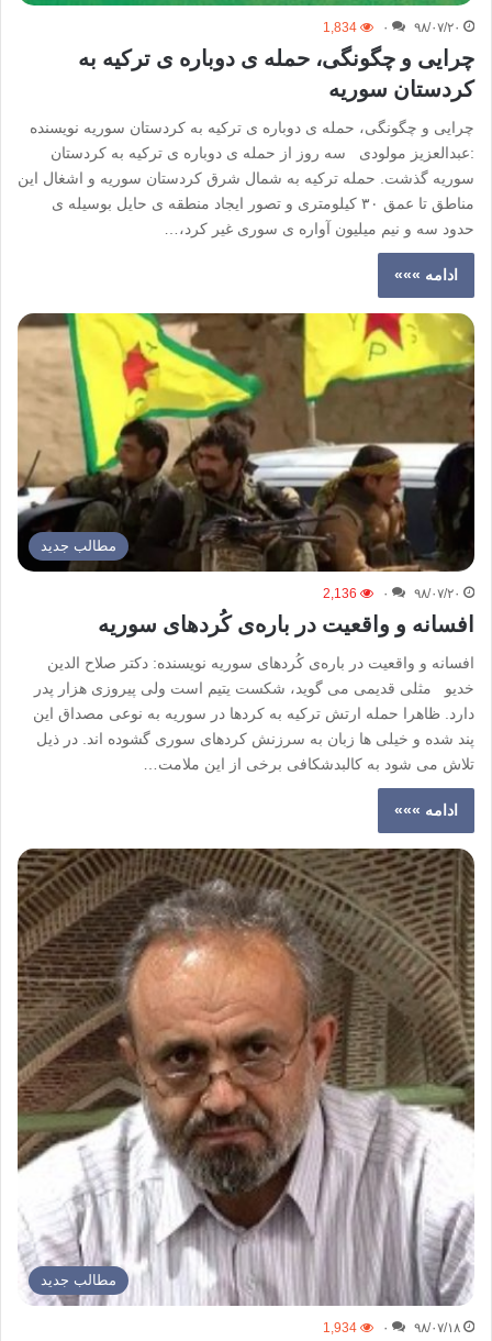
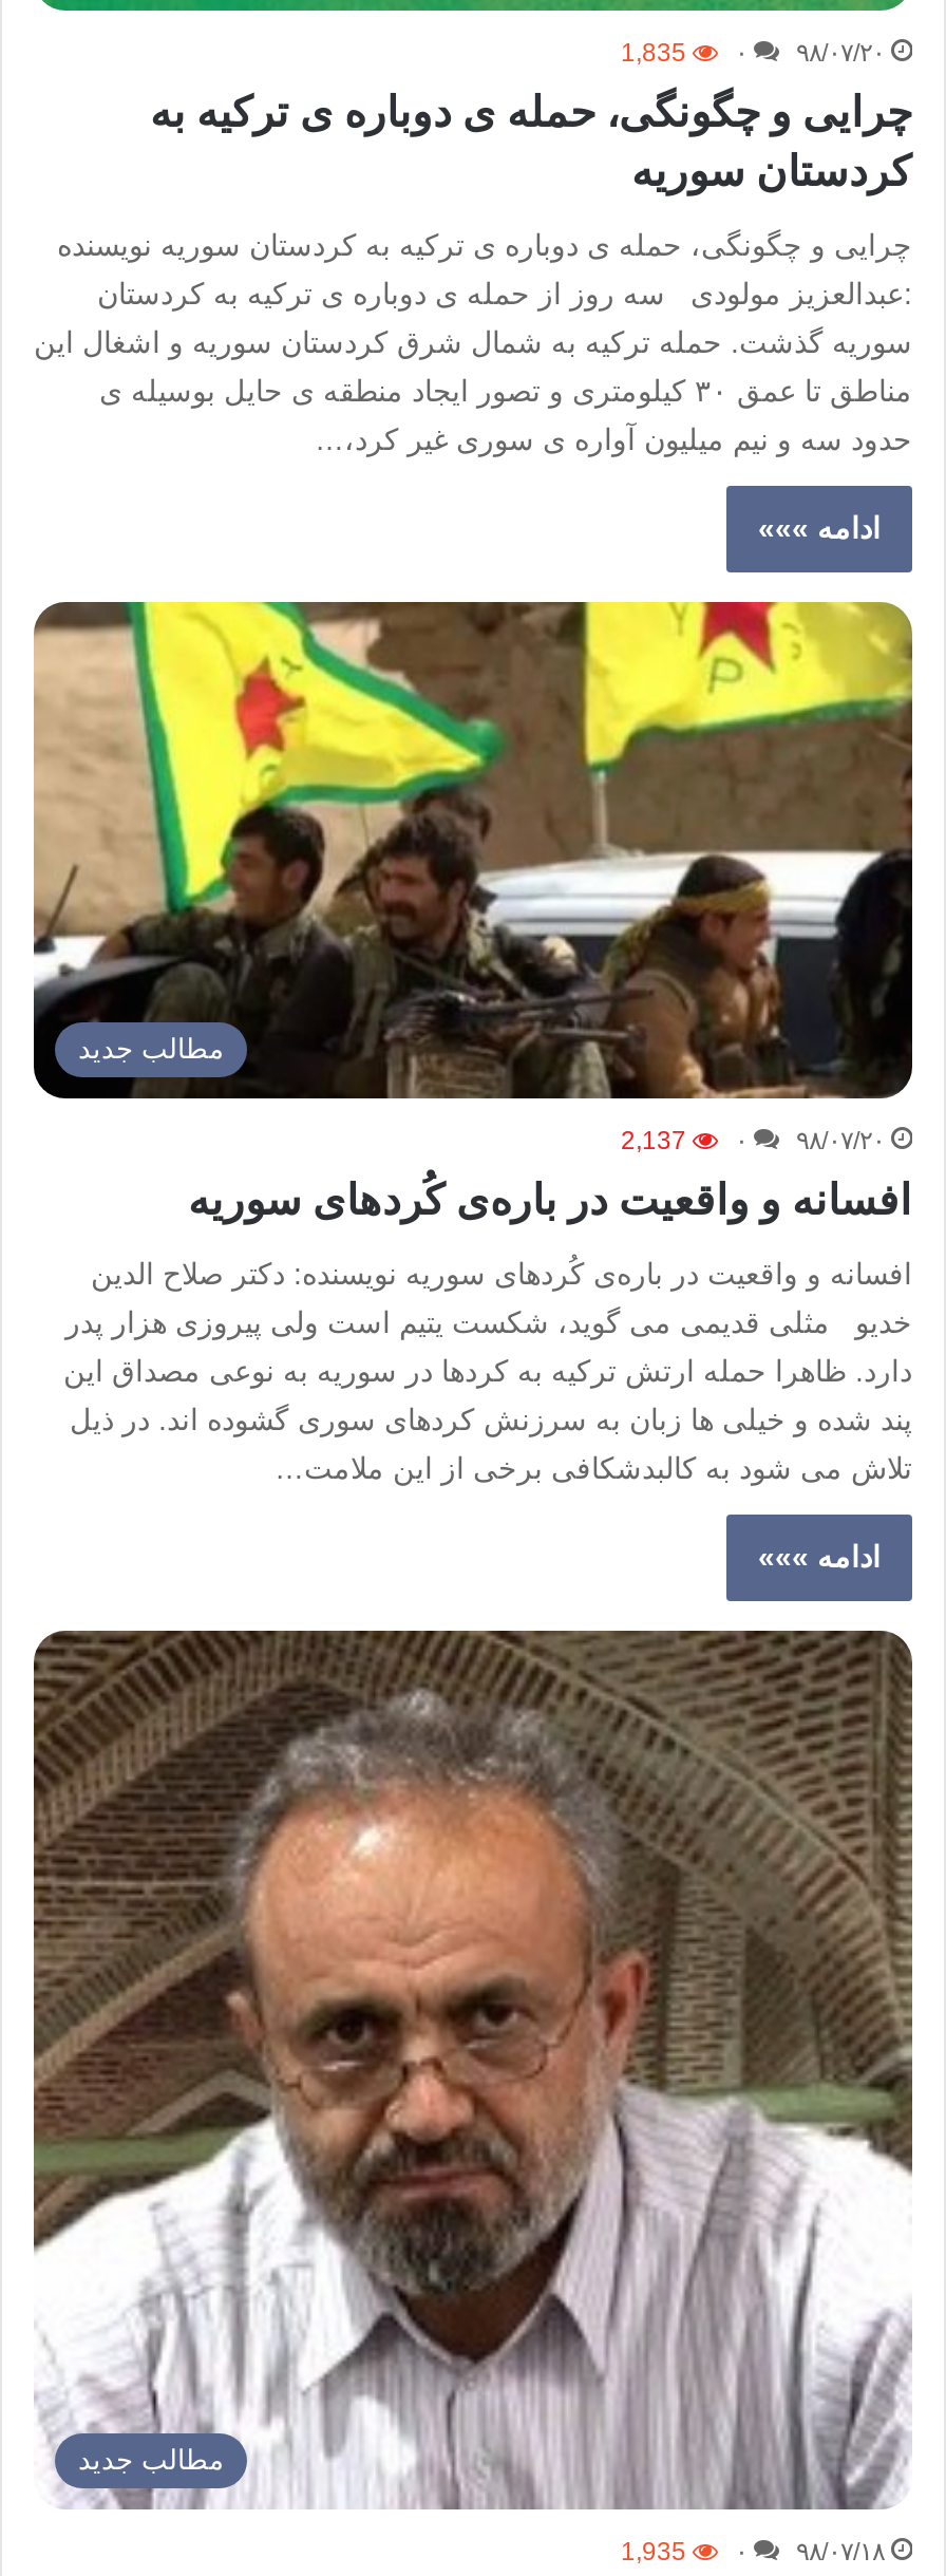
[323,20,357,35] 1,834 -> [621,38,686,68] 1,835
[323,586,357,601] 2,136 -> [621,1125,686,1155] 2,137
[323,1320,357,1335] 1,934 -> [621,2536,686,2566] 1,935

